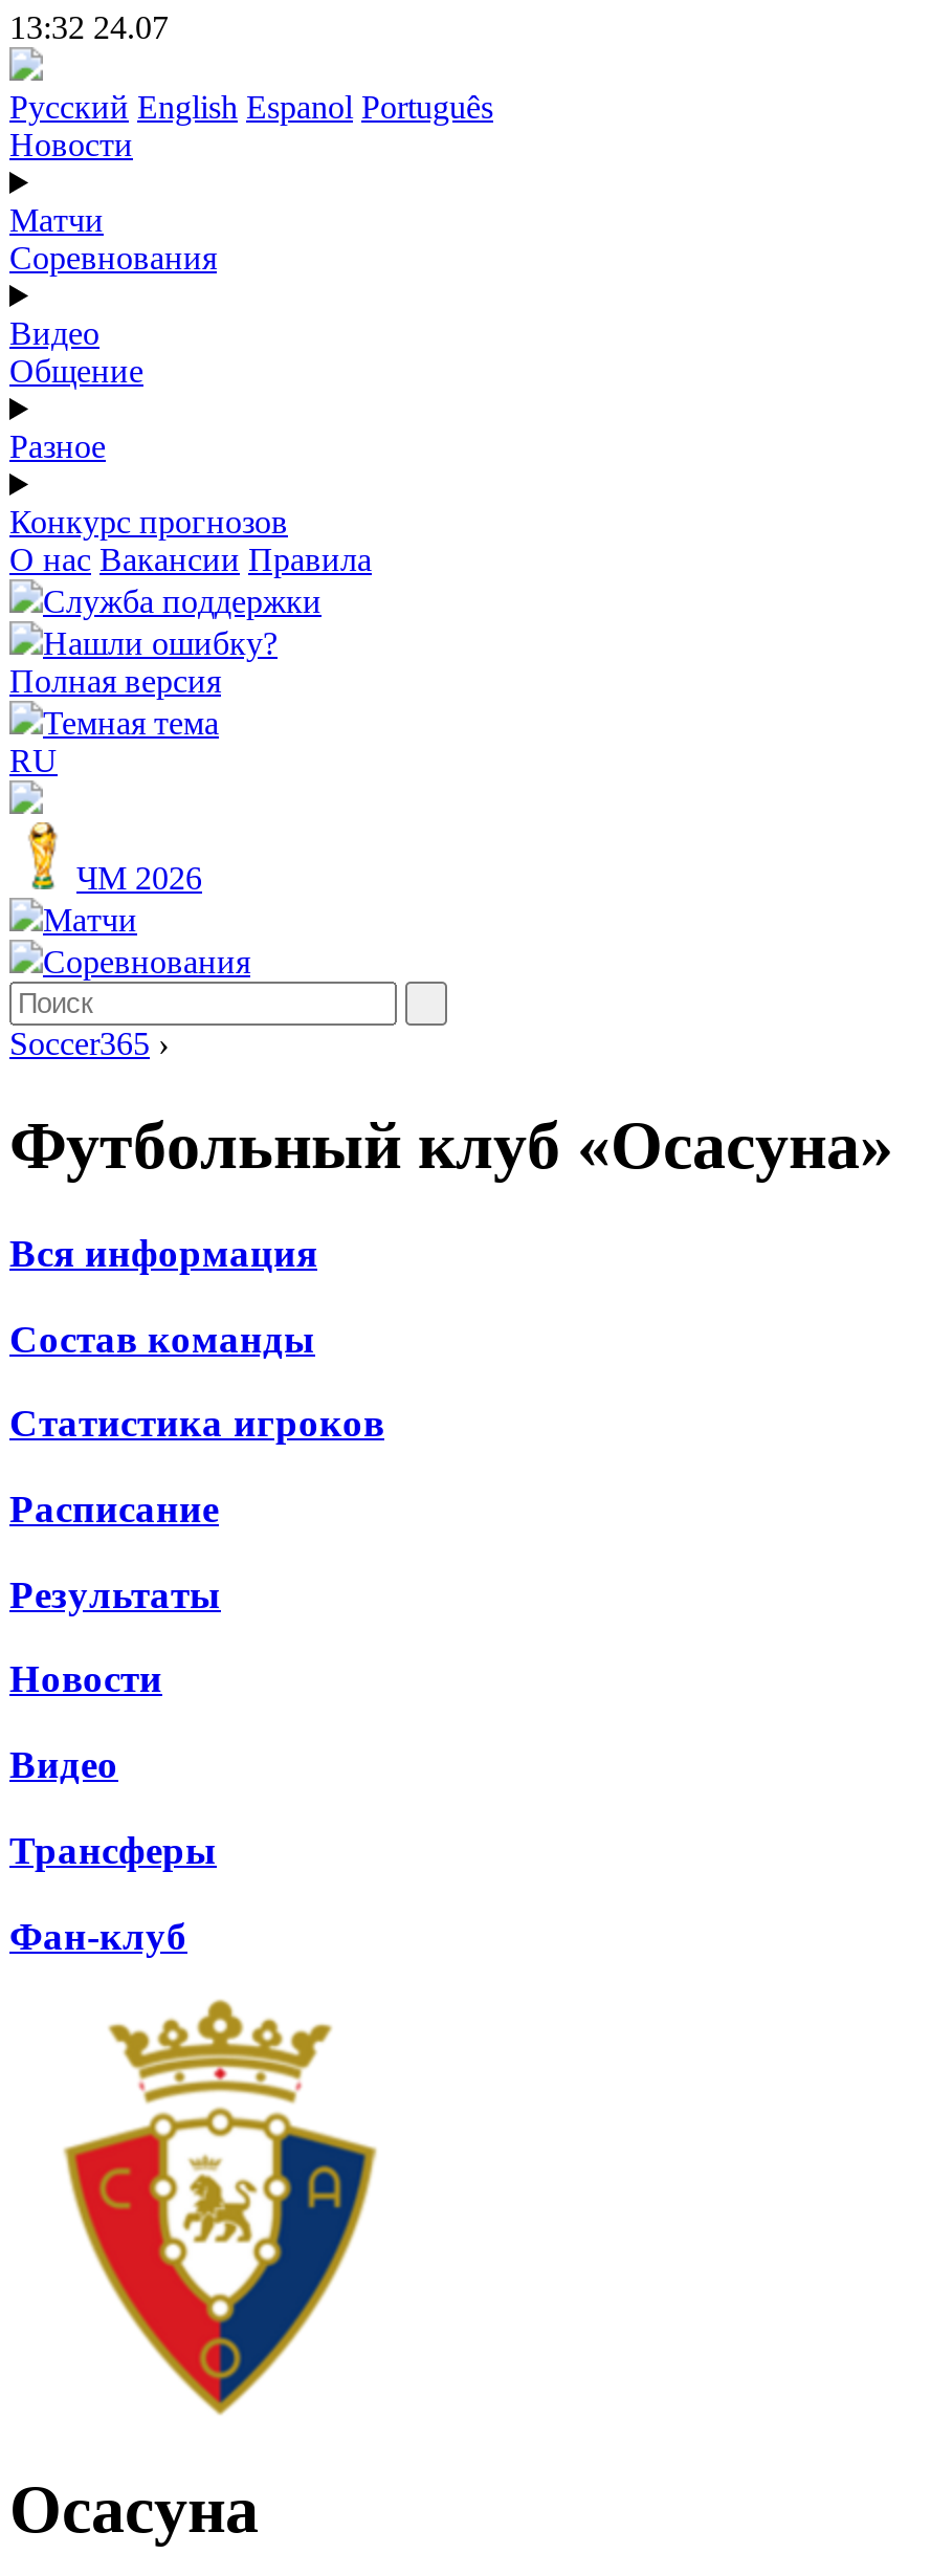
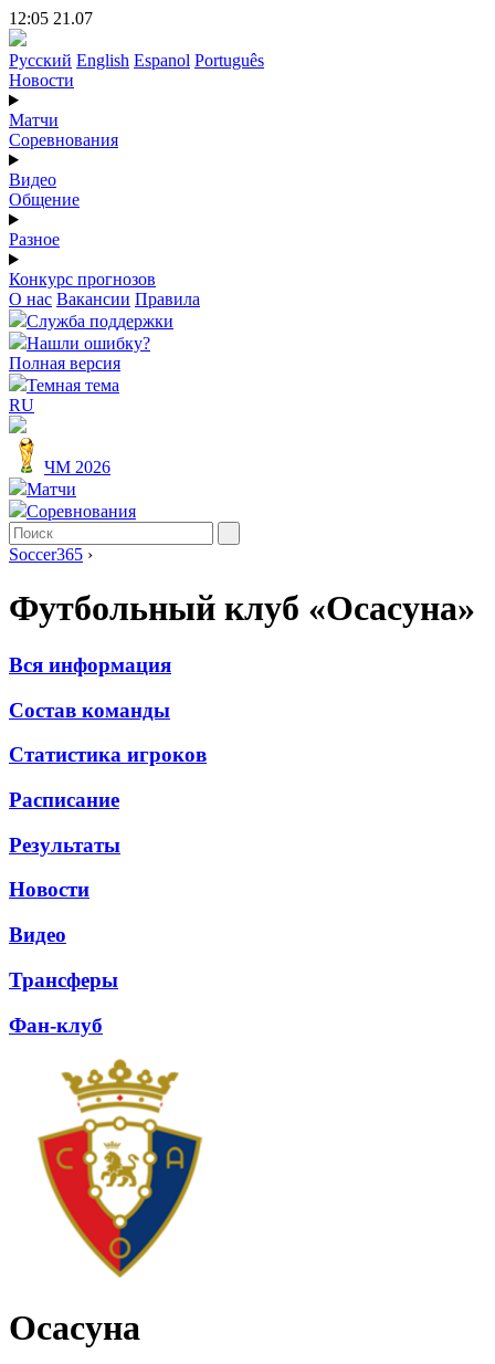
[9,9,169,45] 13:32 24.07 -> [9,9,93,28] 12:05 21.07

